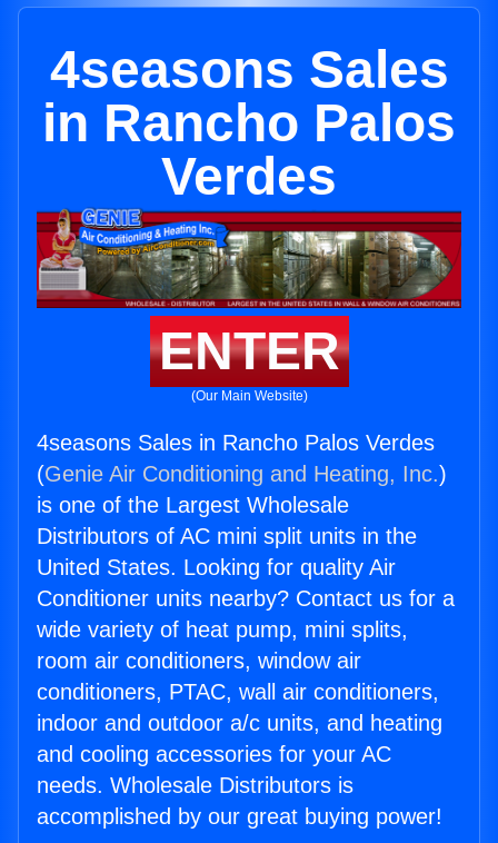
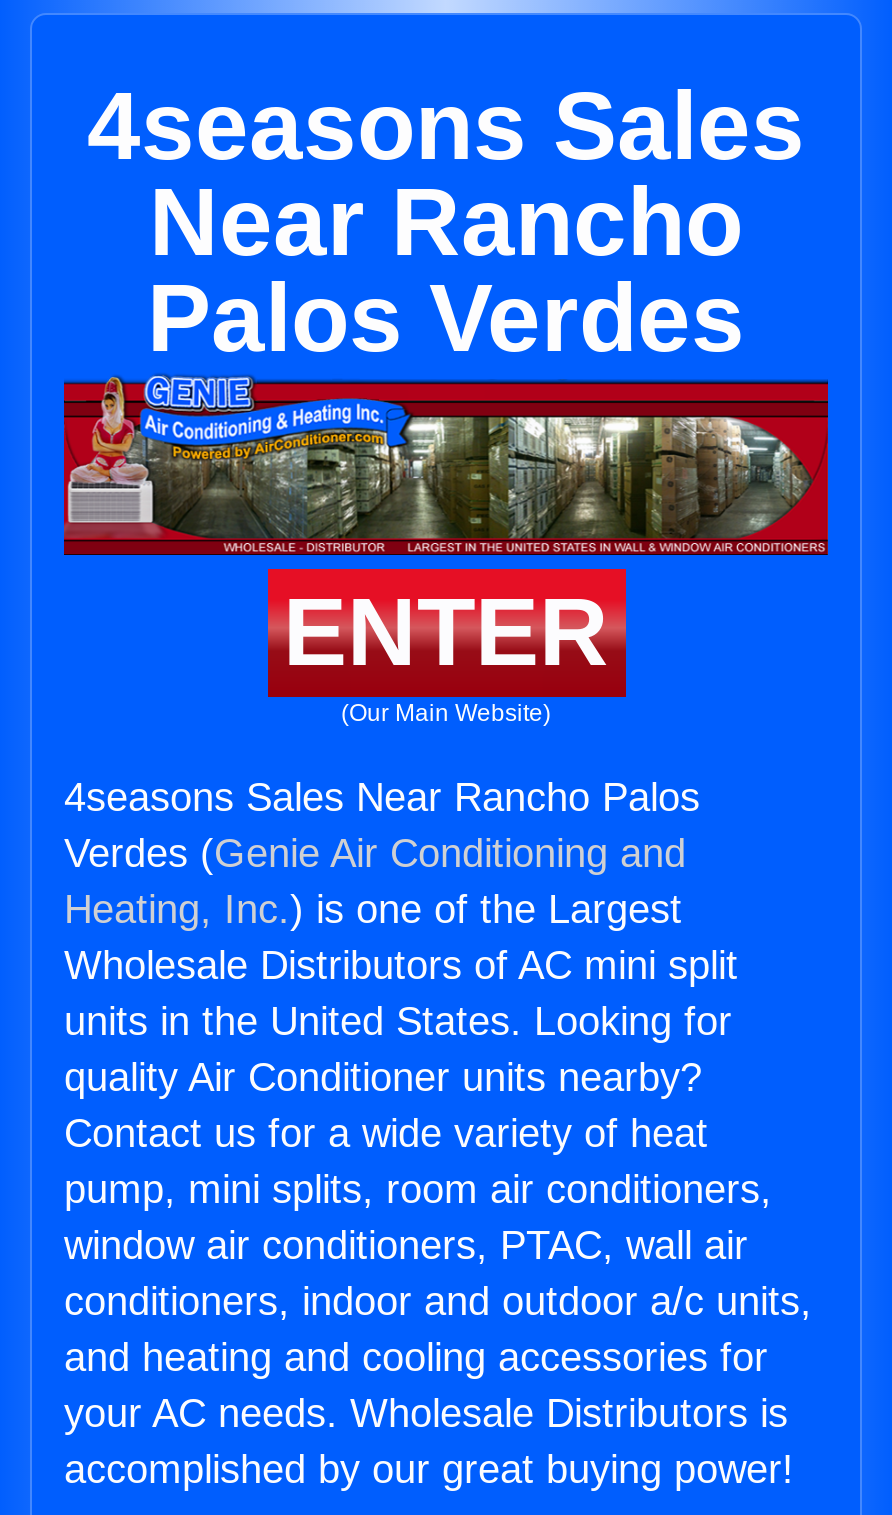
[42,93,456,206] in Rancho Palos | Verdes -> [147,169,745,371] Near Rancho | Palos Verdes
[37,431,455,798] 4seasons Sales in Rancho Palos Verdes | (Genie Air Conditioning and Heating, Inc.) | is one of the Largest Wholesale | Distributors of AC mini split units in the | United States. Looking for quality Air | Conditioner units nearby? Contact us for a | wide variety of heat pump, mini splits, | room air conditioners, window air | conditioners, PTAC, wall air conditioners, | indoor and outdoor a/c units, and heating | and cooling accessories for your AC | needs. Wholesale Distributors is -> [64,775,812,1435] 4seasons Sales Near Rancho Palos | Verdes (Genie Air Conditioning and | Heating, Inc.) is one of the Largest | Wholesale Distributors of AC mini split | units in the United States. Looking for | quality Air Conditioner units nearby? | Contact us for a wide variety of heat | pump, mini splits, room air conditioners, | window air conditioners, PTAC, wall air | conditioners, indoor and outdoor a/c units, | and heating and cooling accessories for | your AC needs. Wholesale Distributors is

